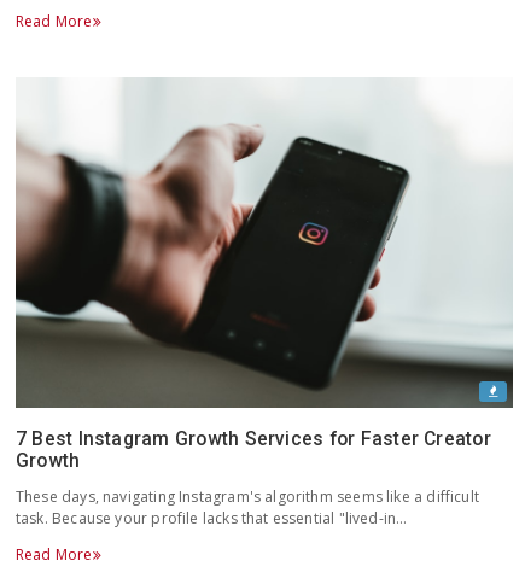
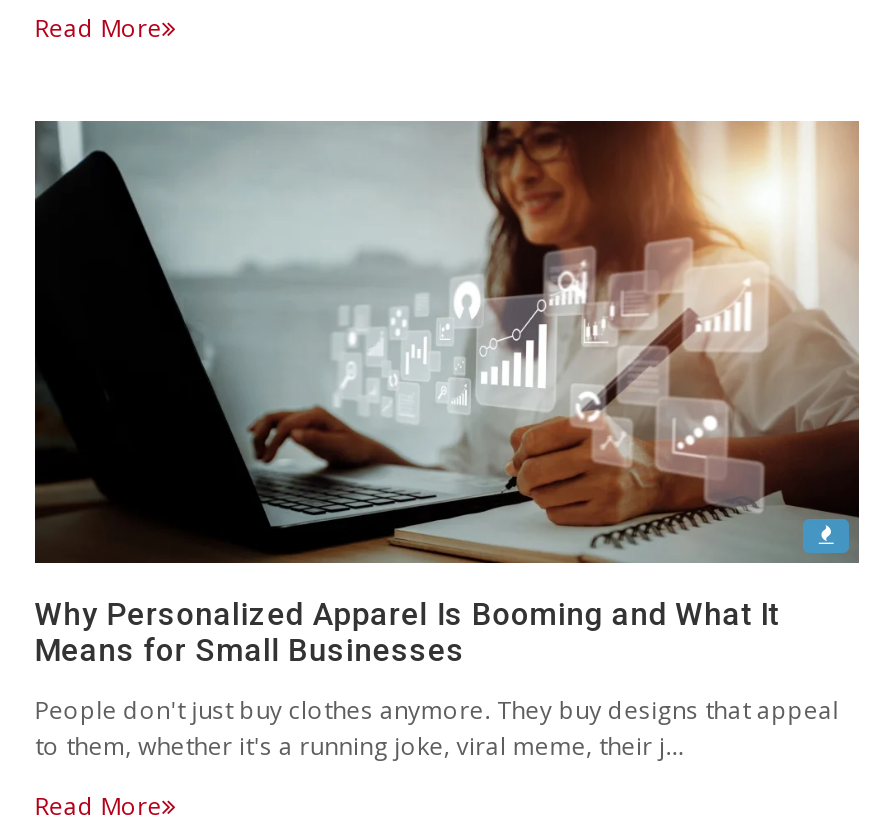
[14,78,514,472] [image] | 7 Best Instagram Growth Services for Faster Creator | Growth -> [33,118,861,668] [image] | Why Personalized Apparel Is Booming and What It | Means for Small Businesses
[16,487,479,529] These days, navigating Instagram's algorithm seems like a difficult | task. Because your profile lacks that essential "lived-in… -> [35,692,839,762] People don't just buy clothes anymore. They buy designs that appeal | to them, whether it's a running joke, viral meme, their j…

